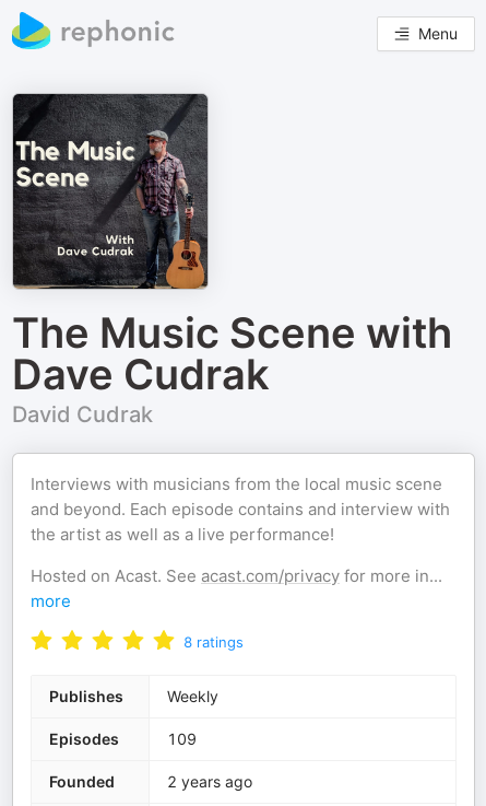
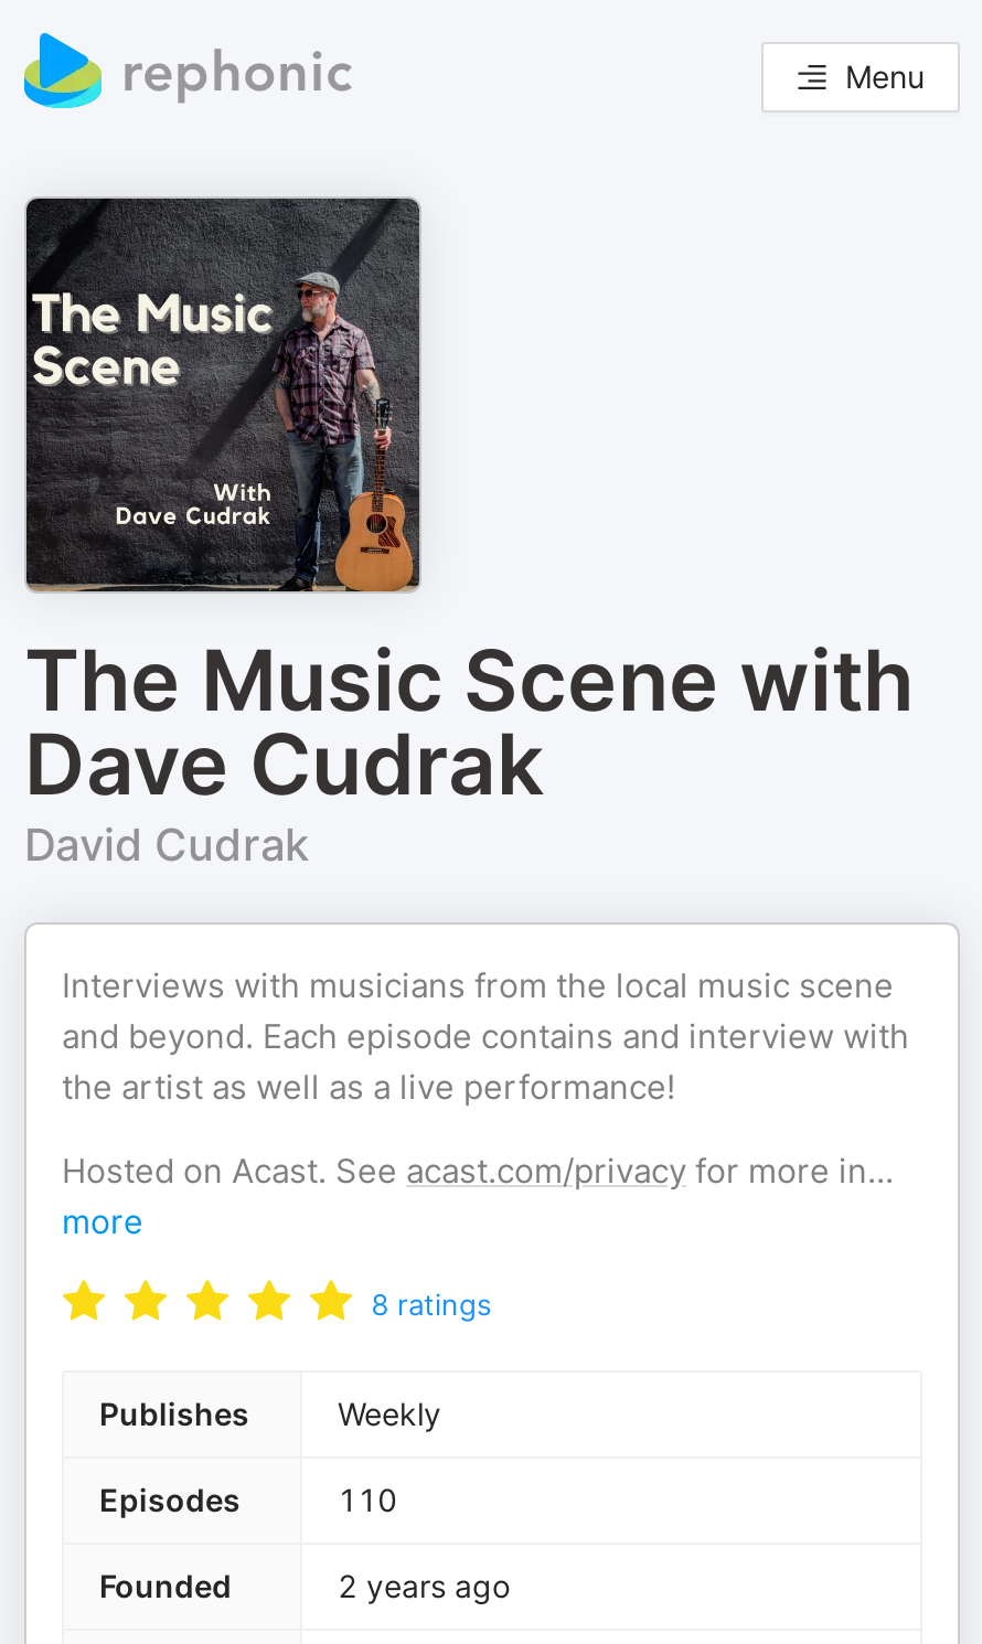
[167,729,197,748] 109 -> [338,1481,397,1518] 110

